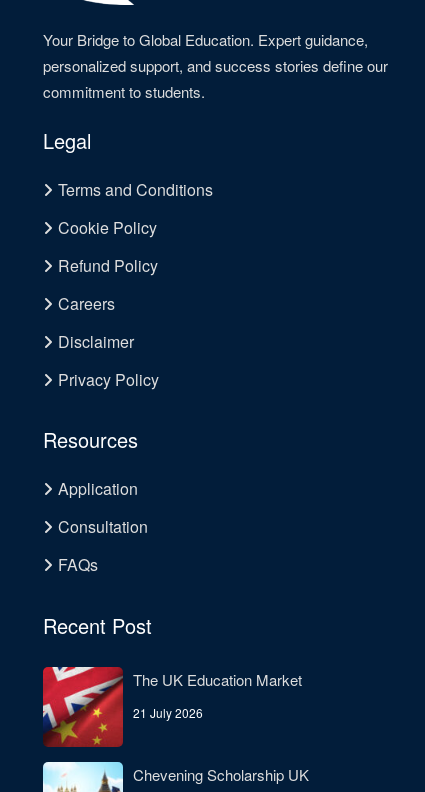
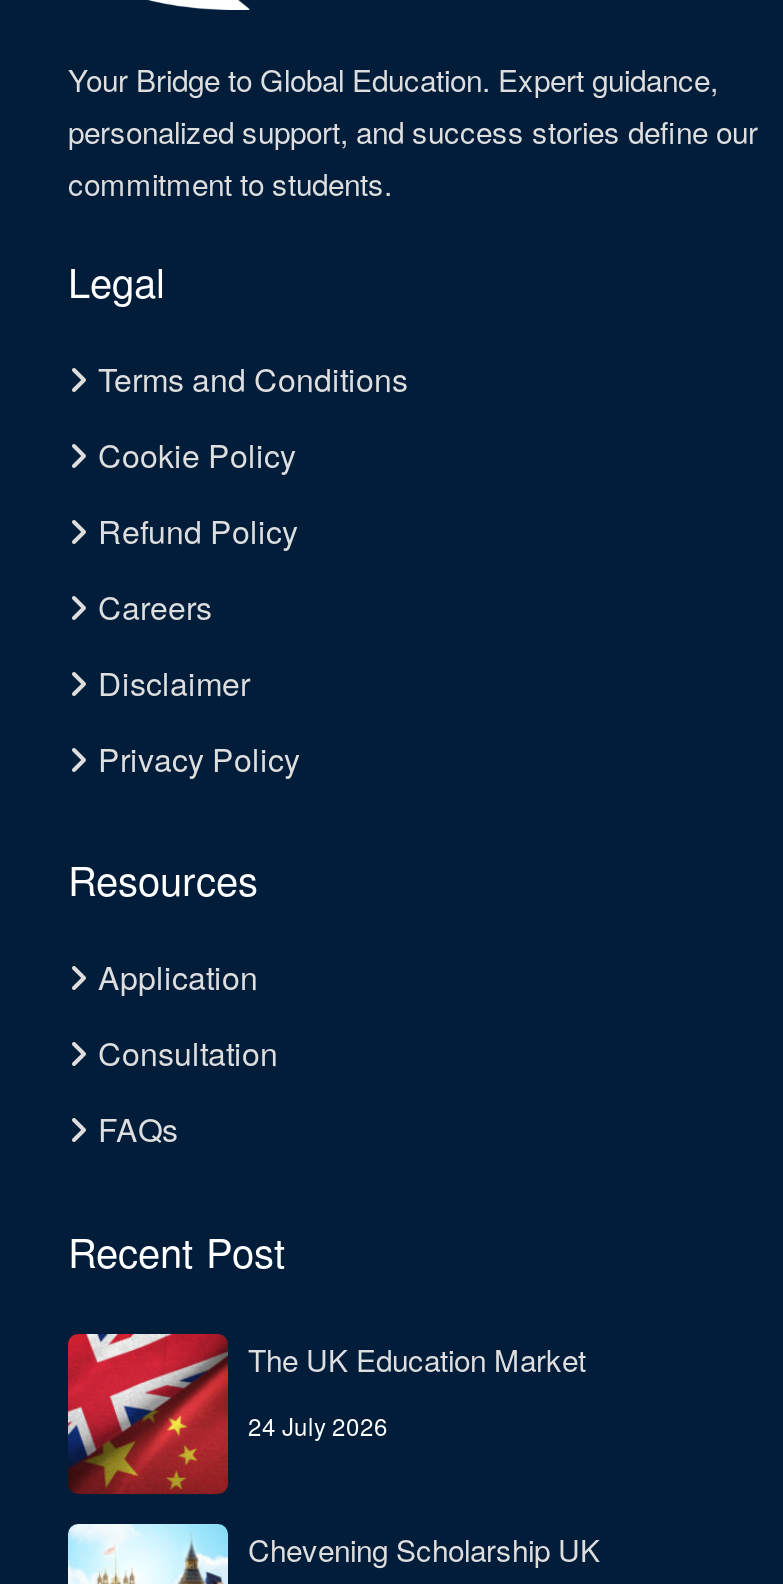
[133,704,203,721] 21 July 2026 -> [248,1407,388,1441] 24 July 2026

